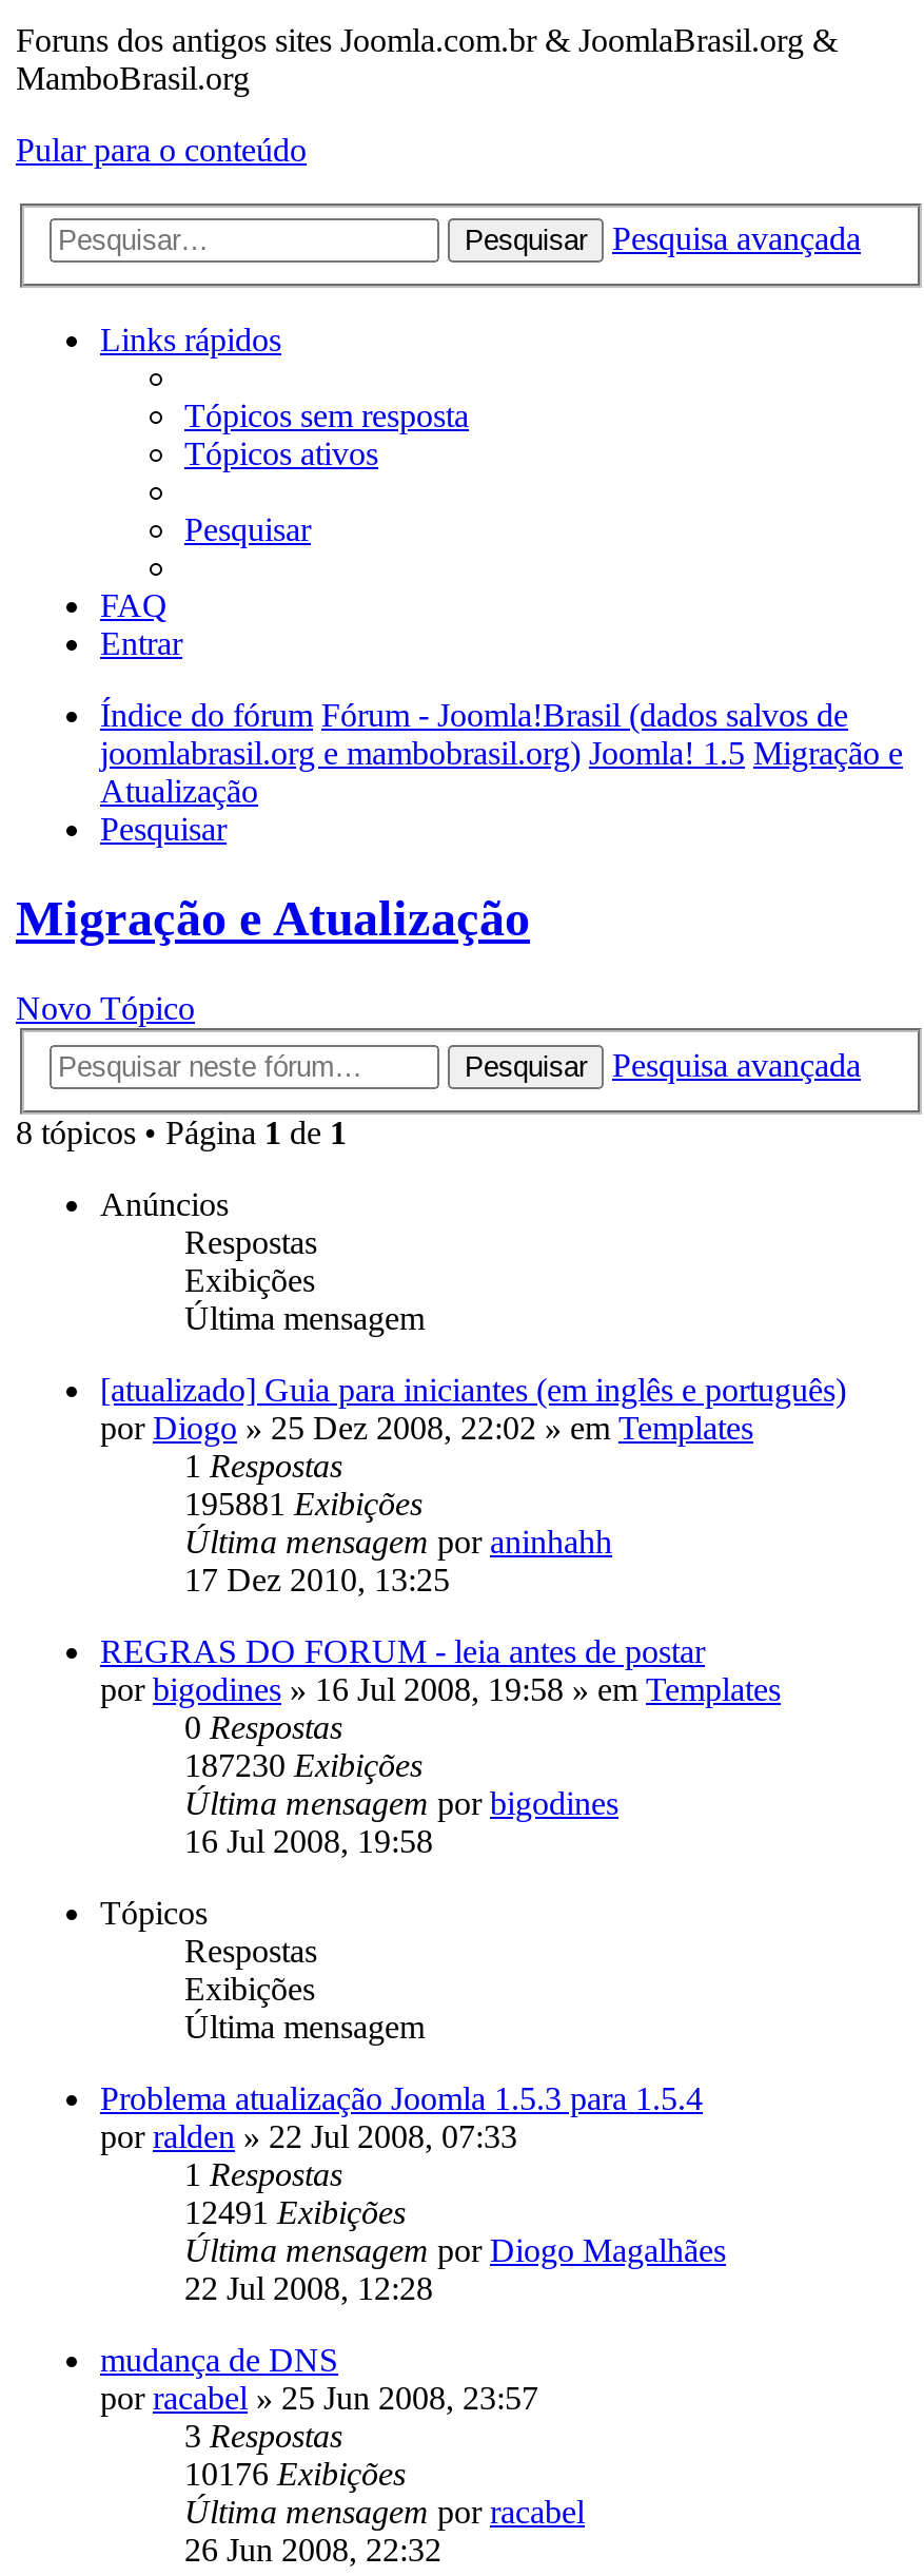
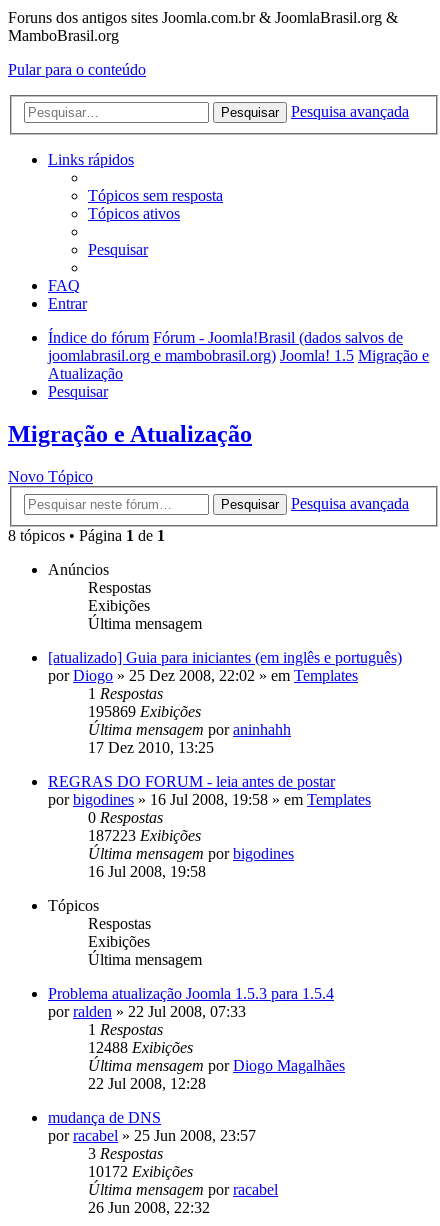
[184,1485,422,1521] 195881 Exibições -> [88,703,201,720] 195869 Exibições
[184,1747,422,1783] 187230 Exibições -> [88,827,201,844] 187223 Exibições
[184,2194,406,2230] 12491 Exibições -> [88,1039,193,1056] 12488 Exibições
[184,2456,406,2491] 10176 Exibições -> [88,1163,193,1180] 10172 Exibições

